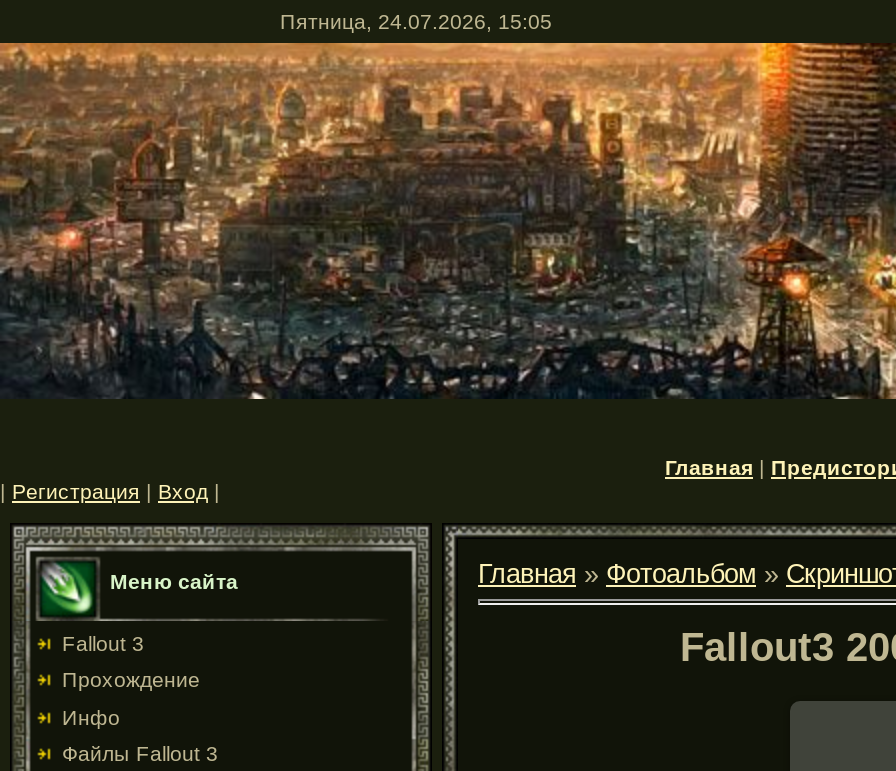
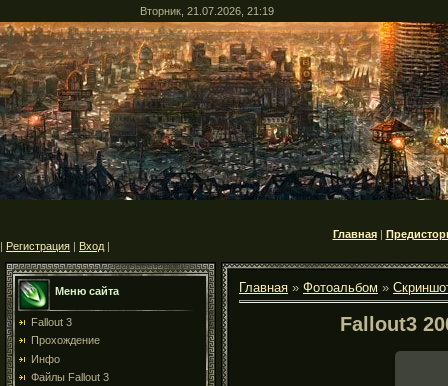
[280,9,552,33] Пятница, 24.07.2026, 15:05 -> [140,5,274,17] Вторник, 21.07.2026, 21:19

